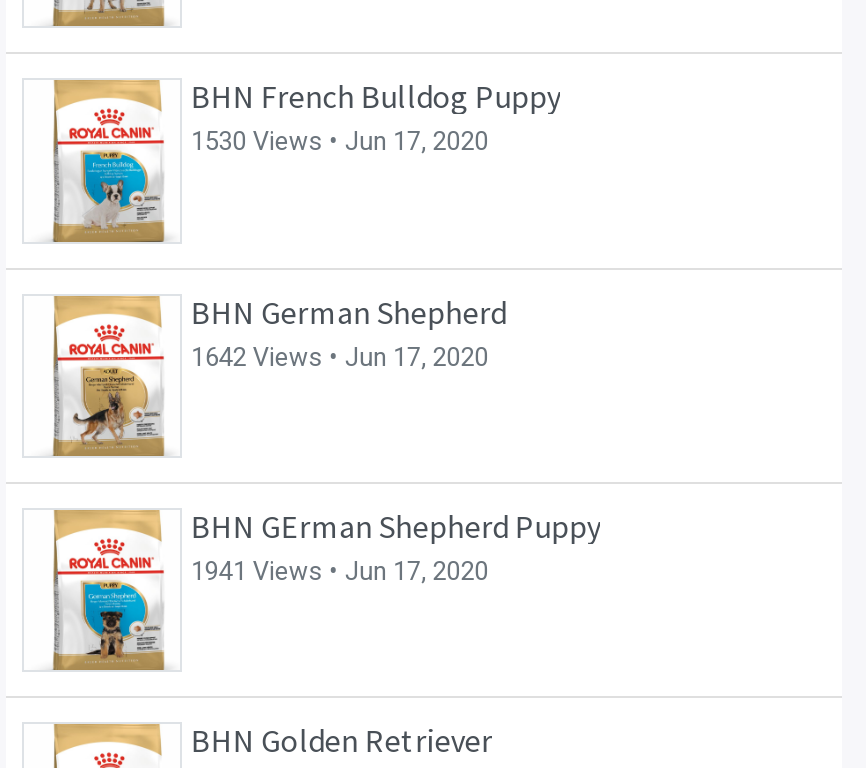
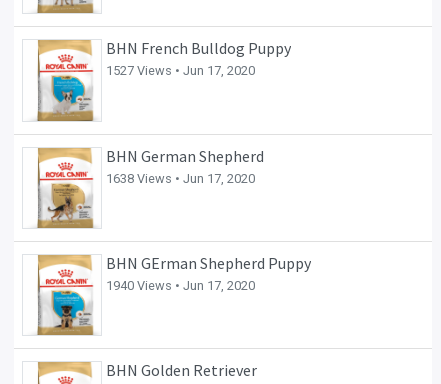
[191,127,489,157] 1530 Views • Jun 17, 2020 -> [106,63,255,78] 1527 Views • Jun 17, 2020
[191,341,489,371] 1642 Views • Jun 17, 2020 -> [106,171,255,186] 1638 Views • Jun 17, 2020
[191,556,489,586] 1941 Views • Jun 17, 2020 -> [106,278,255,293] 1940 Views • Jun 17, 2020

